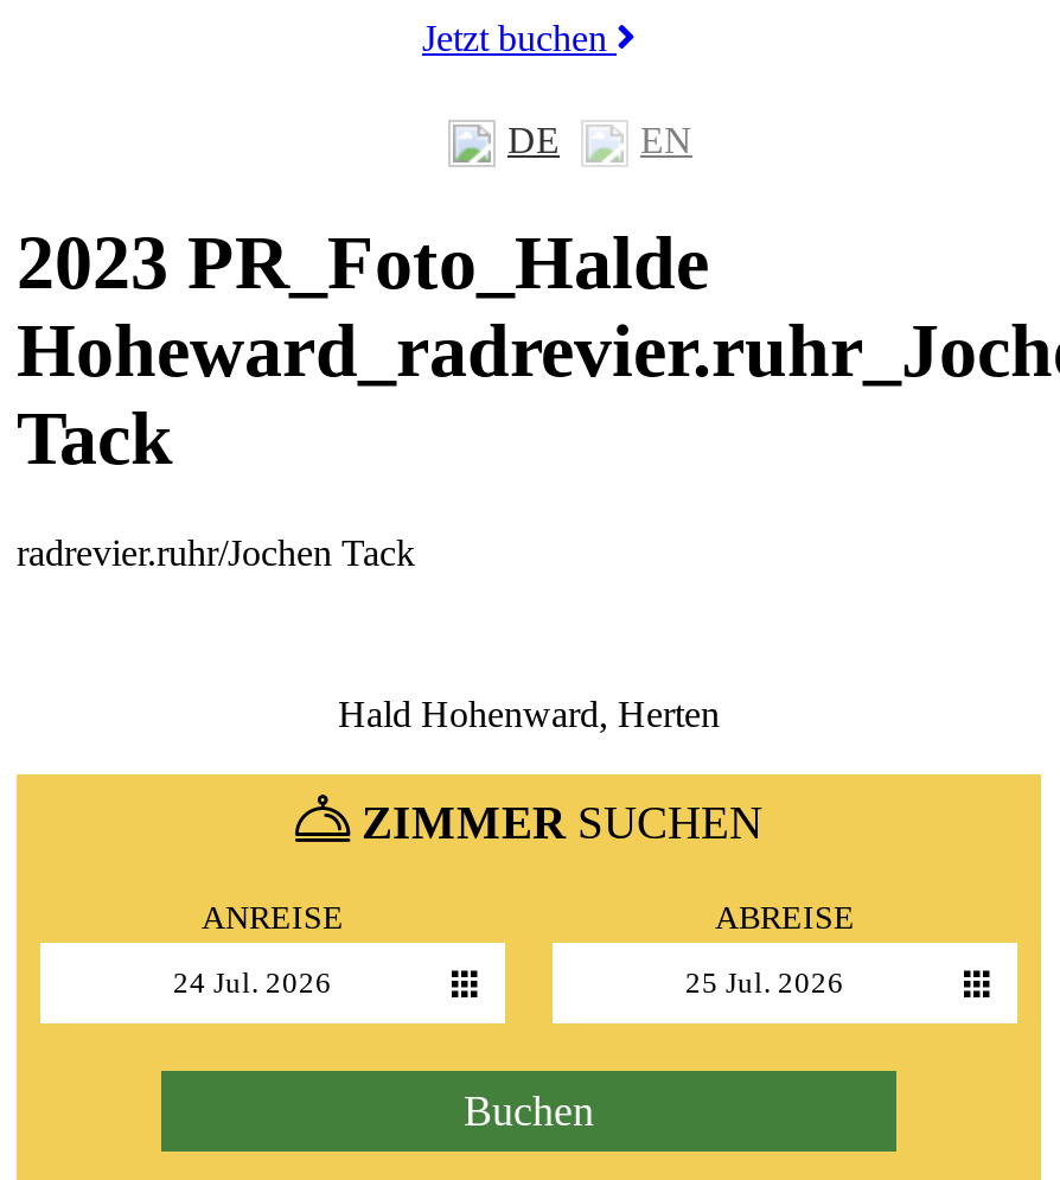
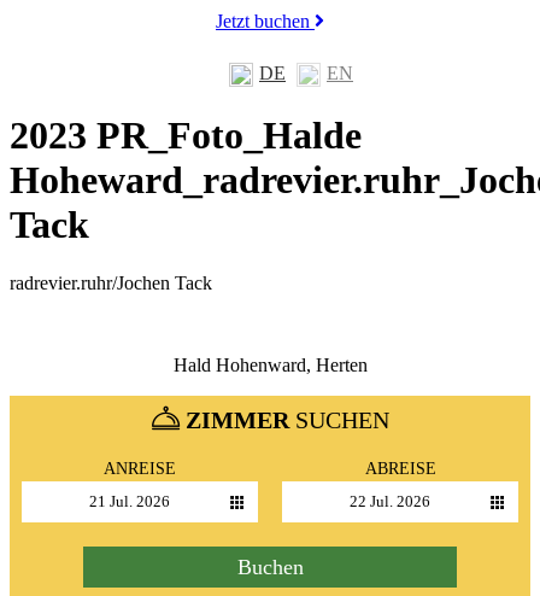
[173,967,332,1000] 24 Jul. 2026 -> [89,494,170,511] 21 Jul. 2026
[685,967,844,1000] 25 Jul. 2026 -> [350,494,430,511] 22 Jul. 2026

